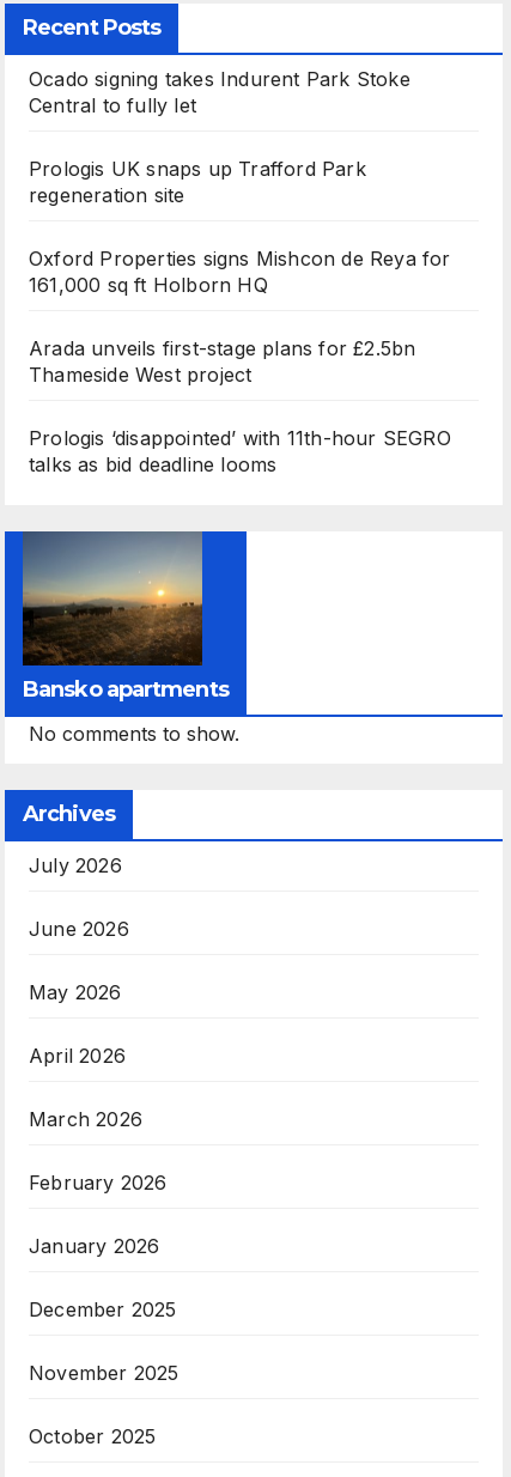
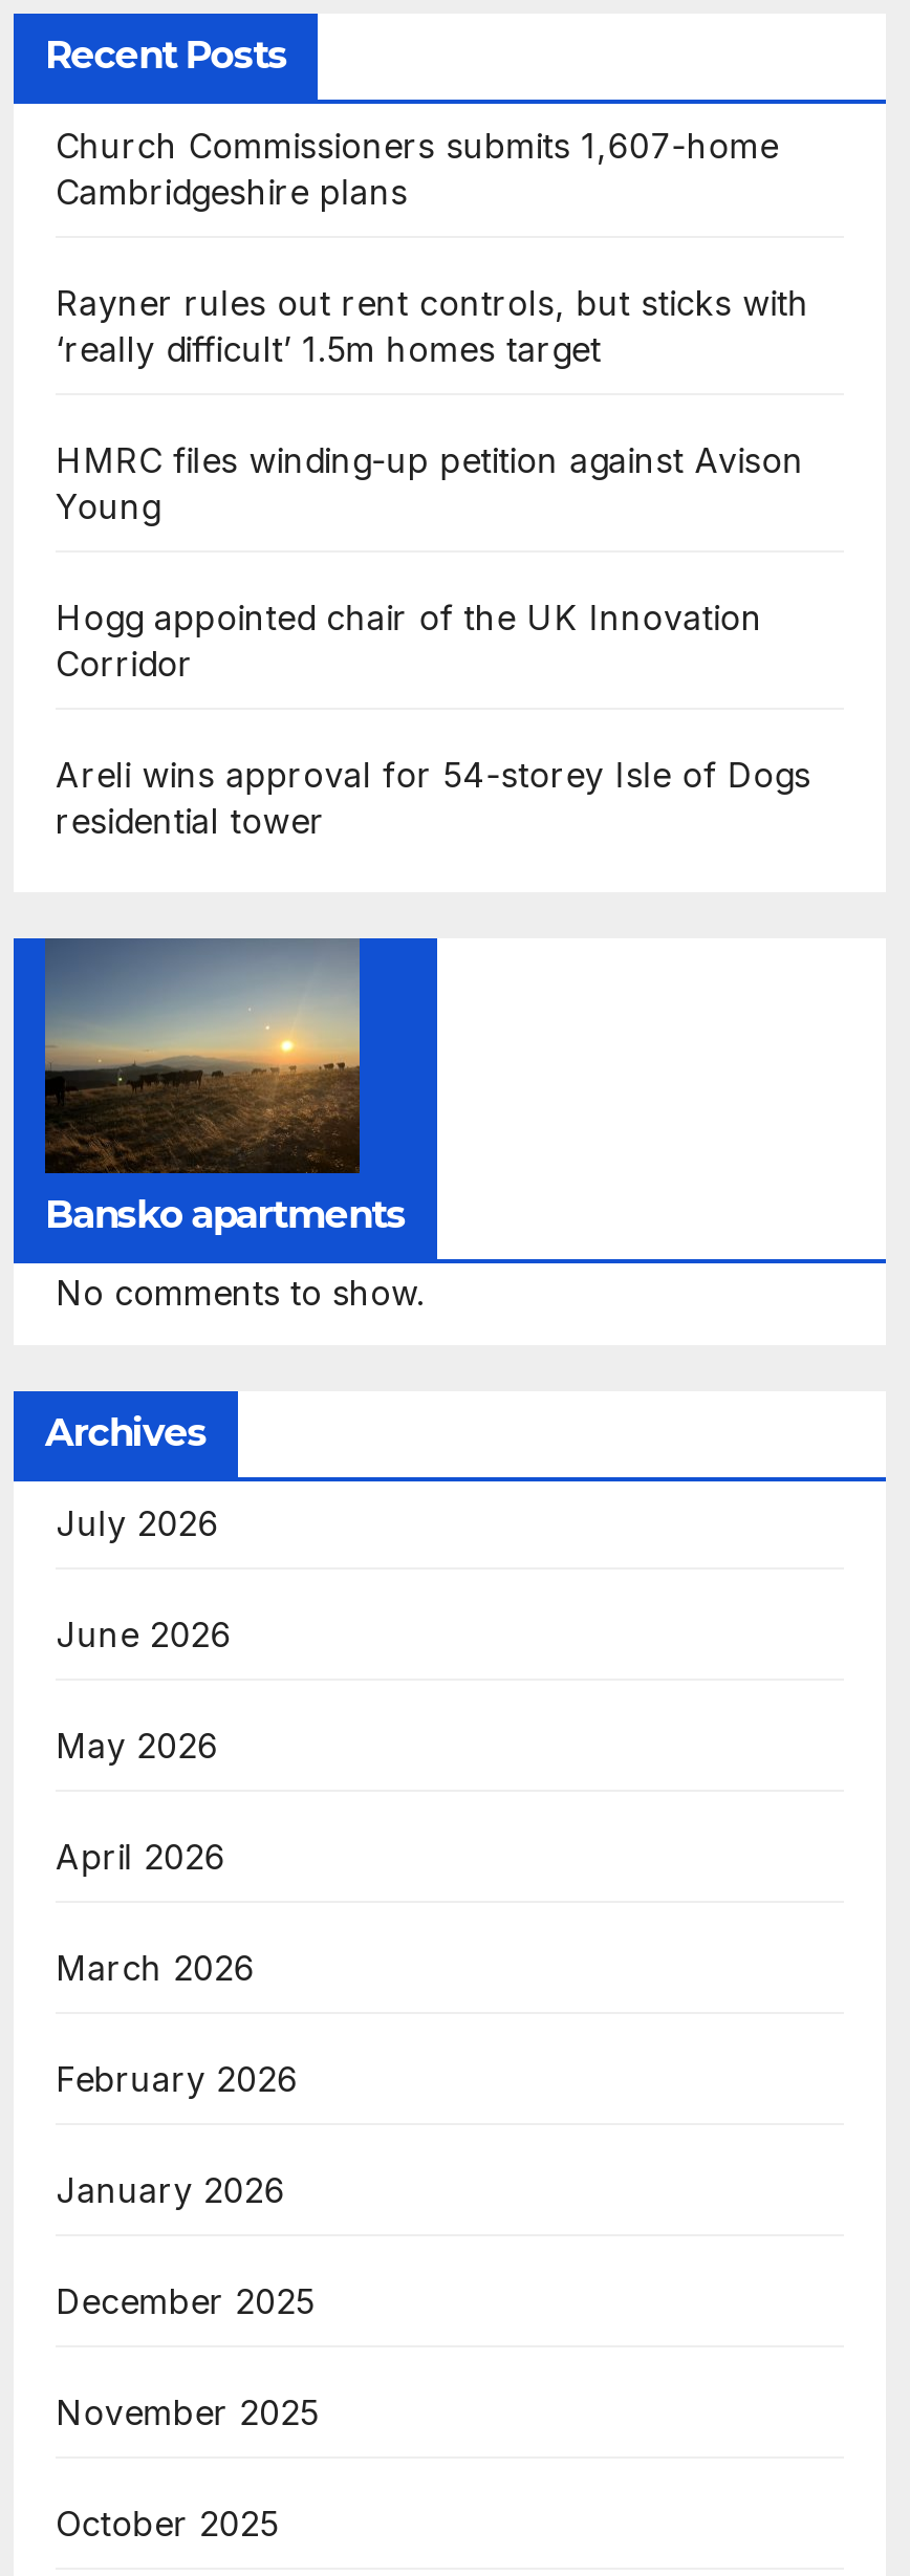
[29,67,410,117] Ocado signing takes Indurent Park Stoke | Central to fully let -> [56,125,779,213] Church Commissioners submits 1,607-home | Cambridgeshire plans
[29,157,366,207] Prologis UK snaps up Trafford Park | regeneration site -> [56,282,809,370] Rayner rules out rent controls, but sticks with | ‘really difficult’ 1.5m homes target
[29,246,451,297] Oxford Properties signs Mishcon de Reya for | 161,000 sq ft Holborn HQ -> [56,439,804,527] HMRC files winding-up petition against Avison | Young
[29,336,416,386] Arada unveils first-stage plans for £2.5bn | Thameside West project -> [56,596,763,684] Hogg appointed chair of the UK Innovation | Corridor
[29,426,451,476] Prologis ‘disappointed’ with 11th-hour SEGRO | talks as bid deadline looms -> [56,754,811,842] Areli wins approval for 54-storey Isle of Dogs | residential tower

